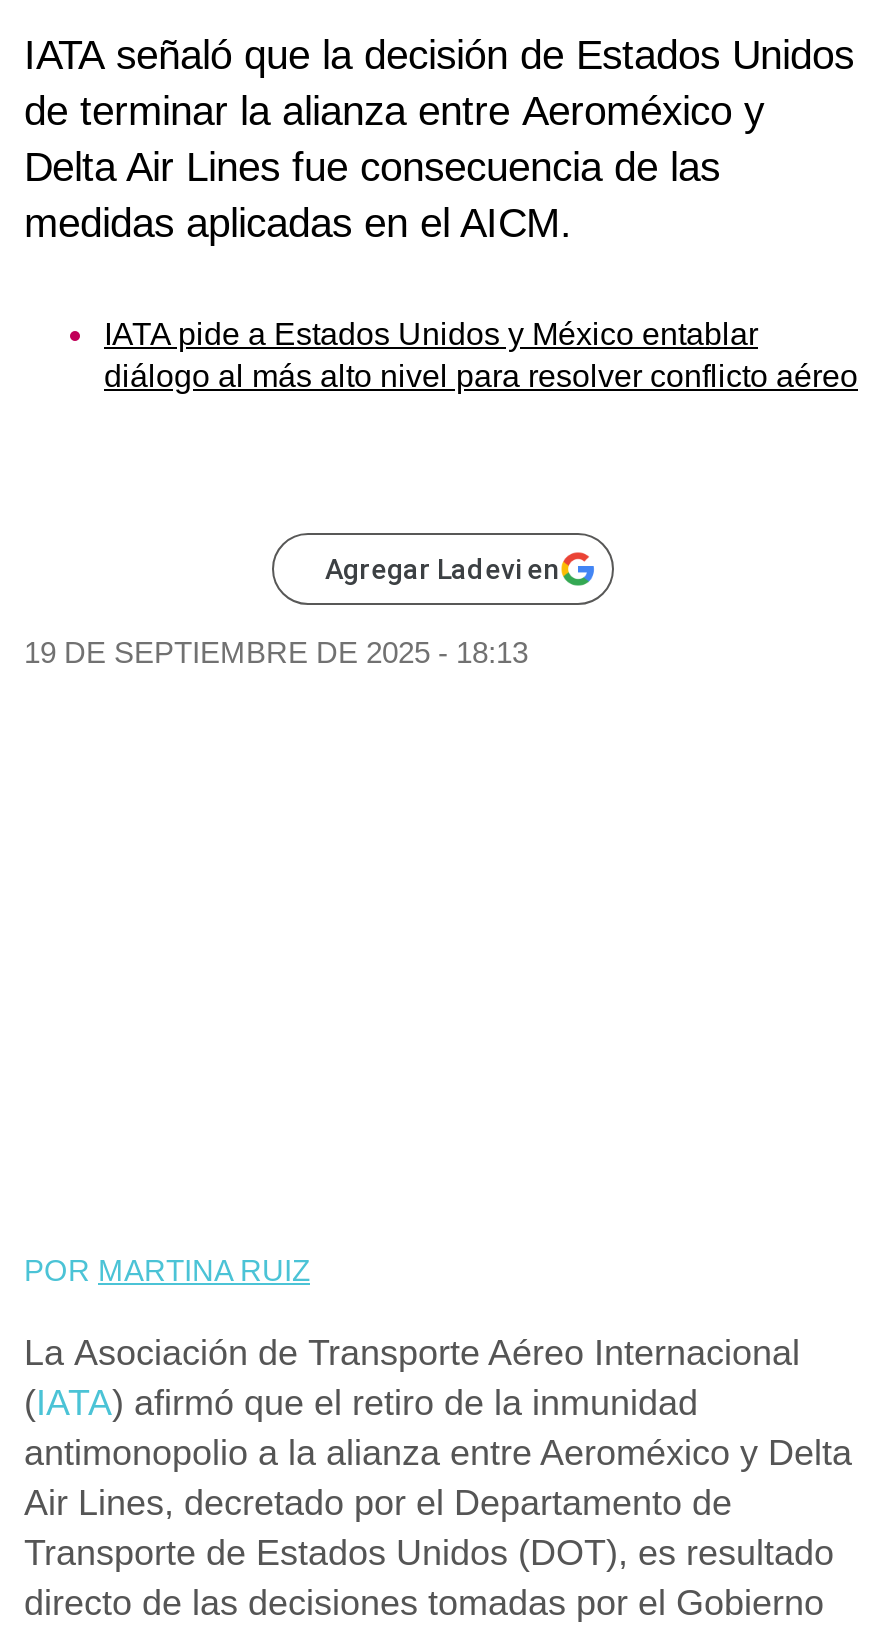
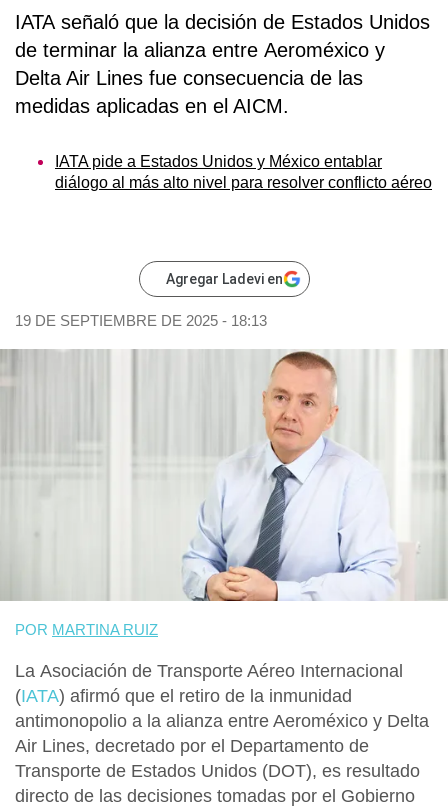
none -> [3,348,445,602] [image]

